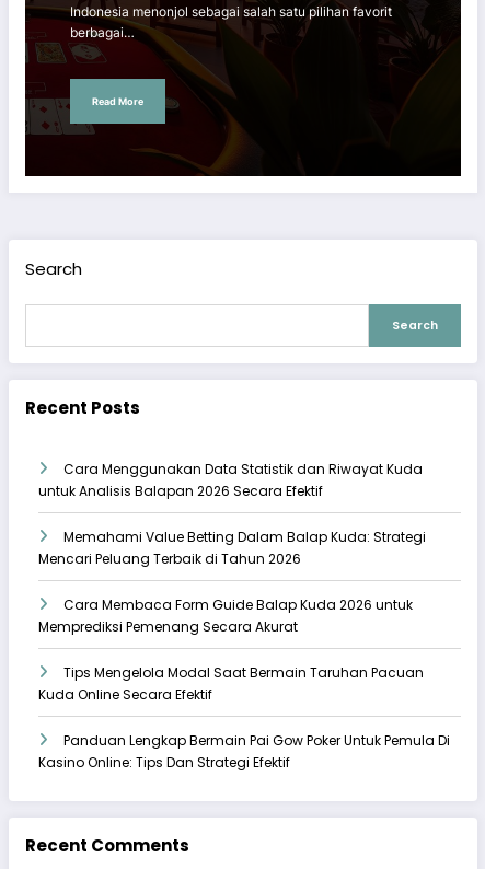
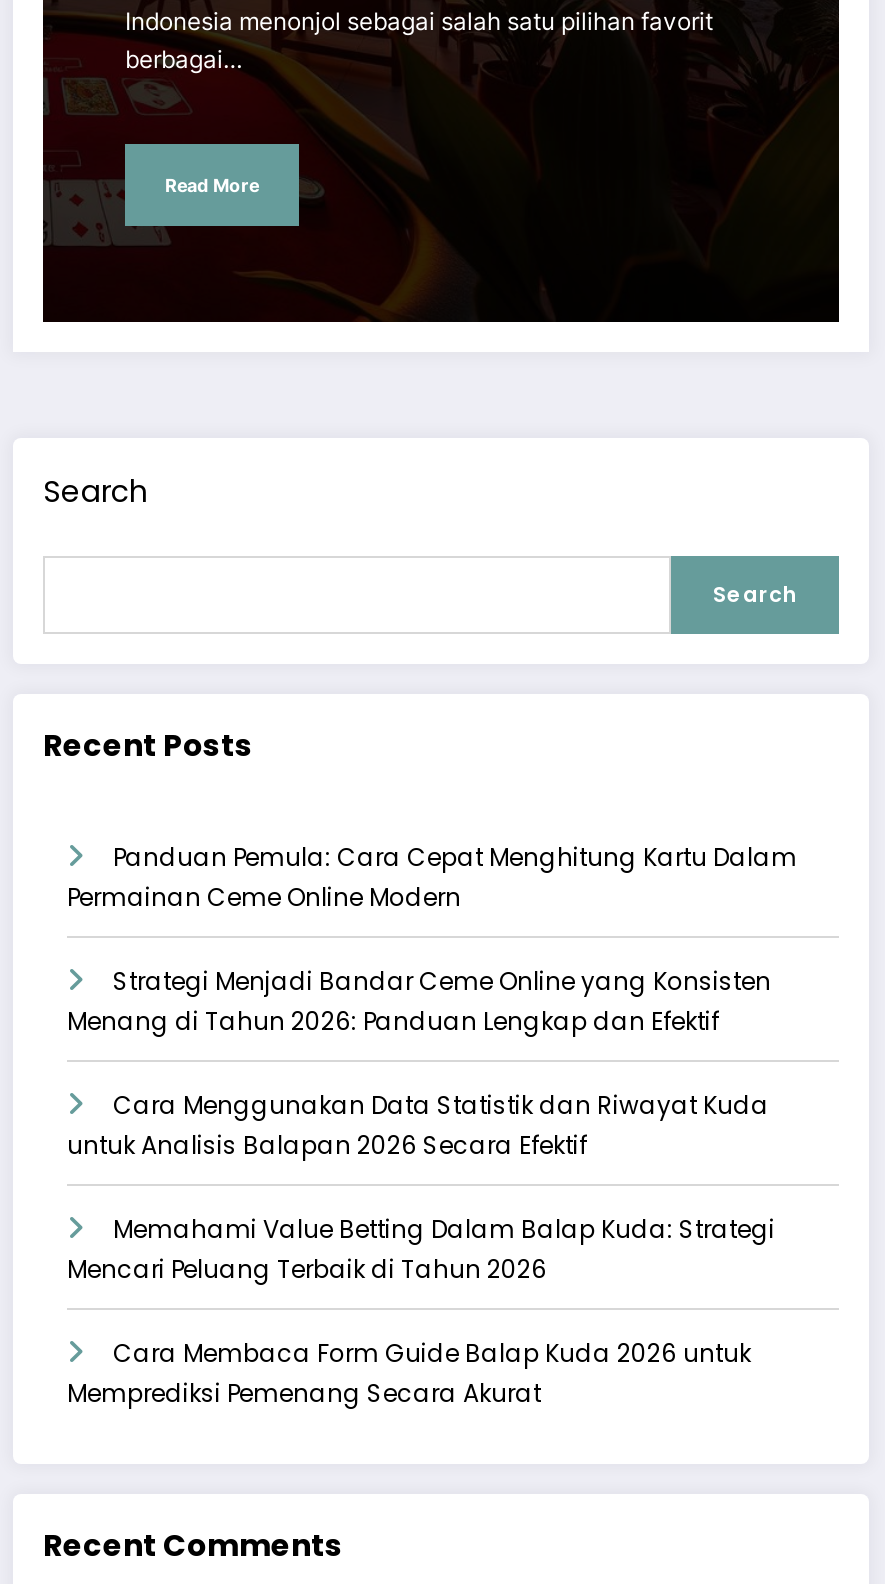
none -> [67,840,797,1038] Panduan Pemula: Cara Cepat Menghitung Kartu Dalam | Permainan Ceme Online Modern | Strategi Menjadi Bandar Ceme Online yang Konsisten | Menang di Tahun 2026: Panduan Lengkap dan Efektif
moved [38,460,426,636] -> [67,1088,775,1410]: Cara Menggunakan Data Statistik dan Riwayat Kuda | untuk Analisis Balapan 2026 Secara Efektif | Memahami Value Betting Dalam Balap Kuda: Strategi | Mencari Peluang Terbaik di Tahun 2026 | Cara Membaca Form Guide Balap Kuda 2026 untuk | Memprediksi Pemenang Secara Akurat
[38,663,450,771] Tips Mengelola Modal Saat Bermain Taruhan Pacuan | Kuda Online Secara Efektif | Panduan Lengkap Bermain Pai Gow Poker Untuk Pemula Di | Kasino Online: Tips Dan Strategi Efektif -> none

